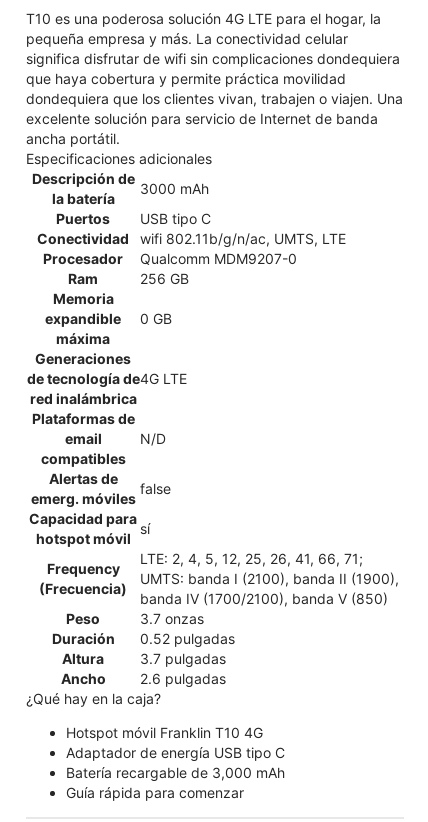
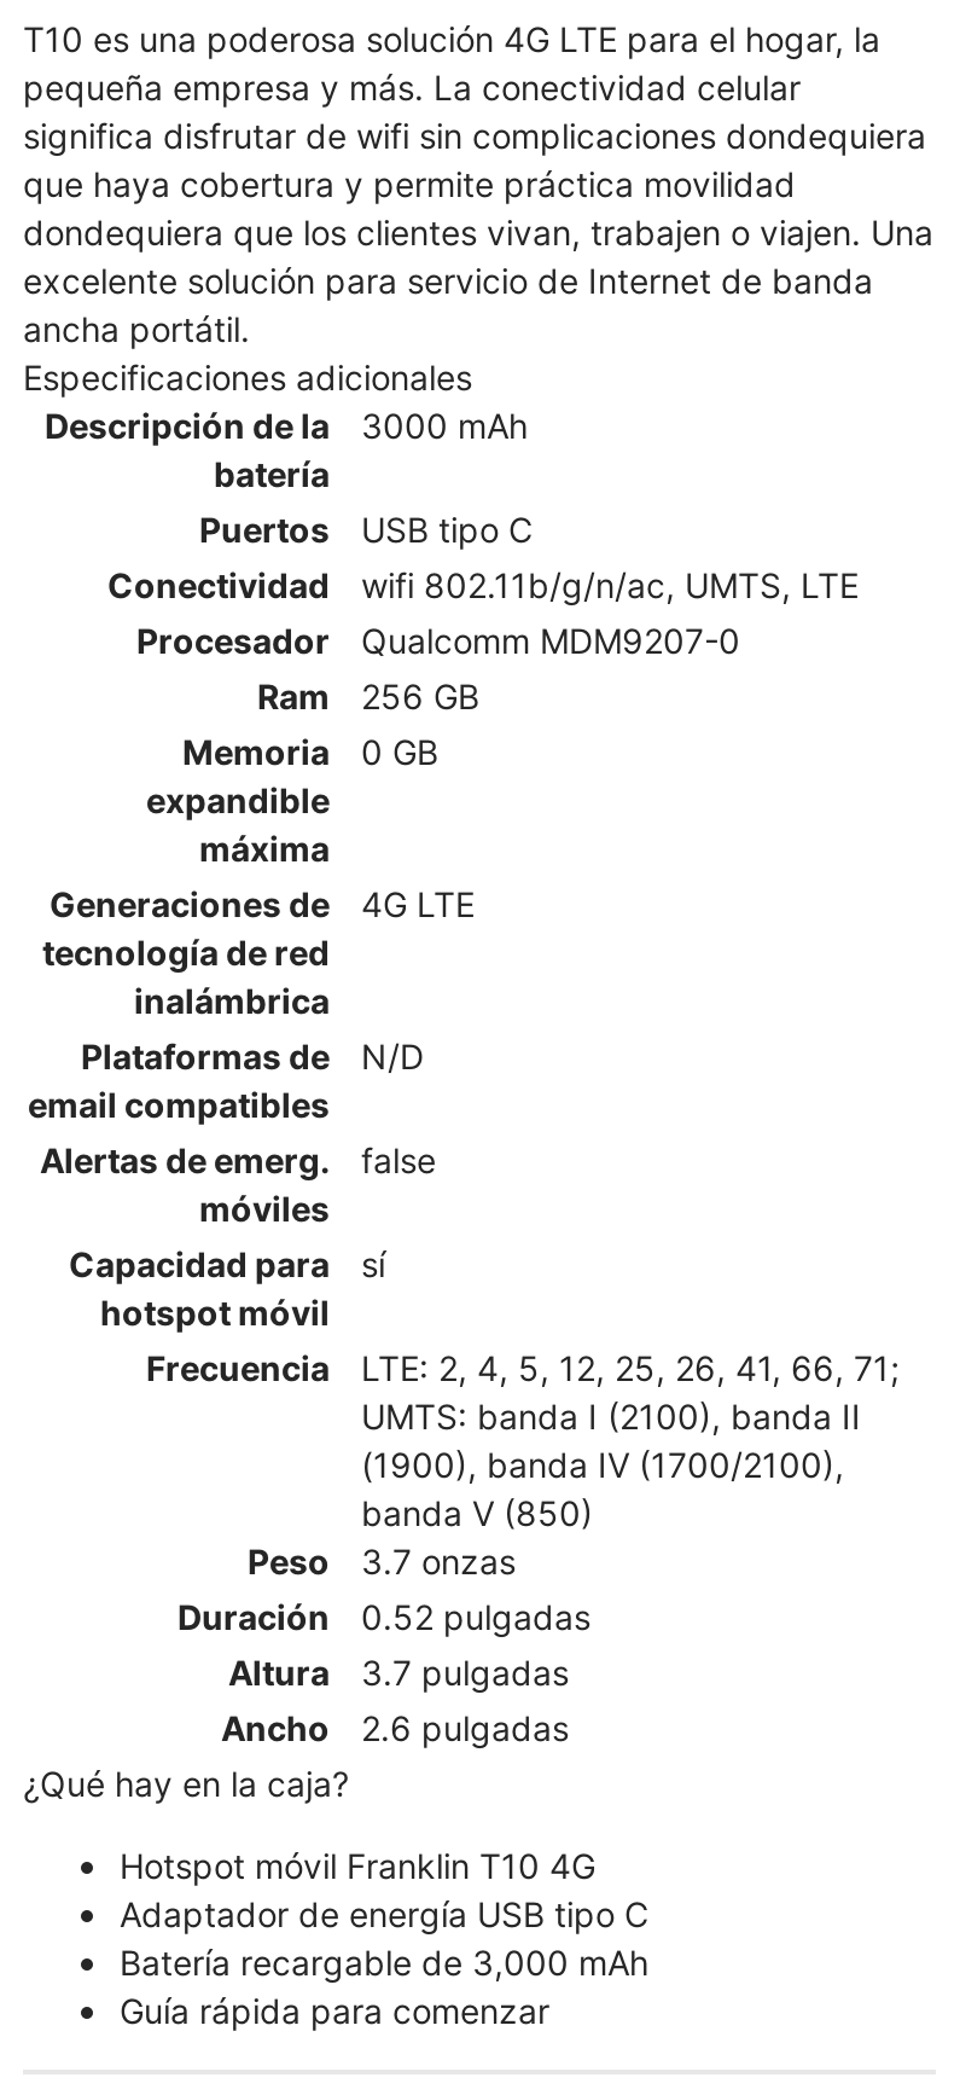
[39,560,127,597] Frequency | (Frecuencia) -> [146,1347,330,1388] Frecuencia

